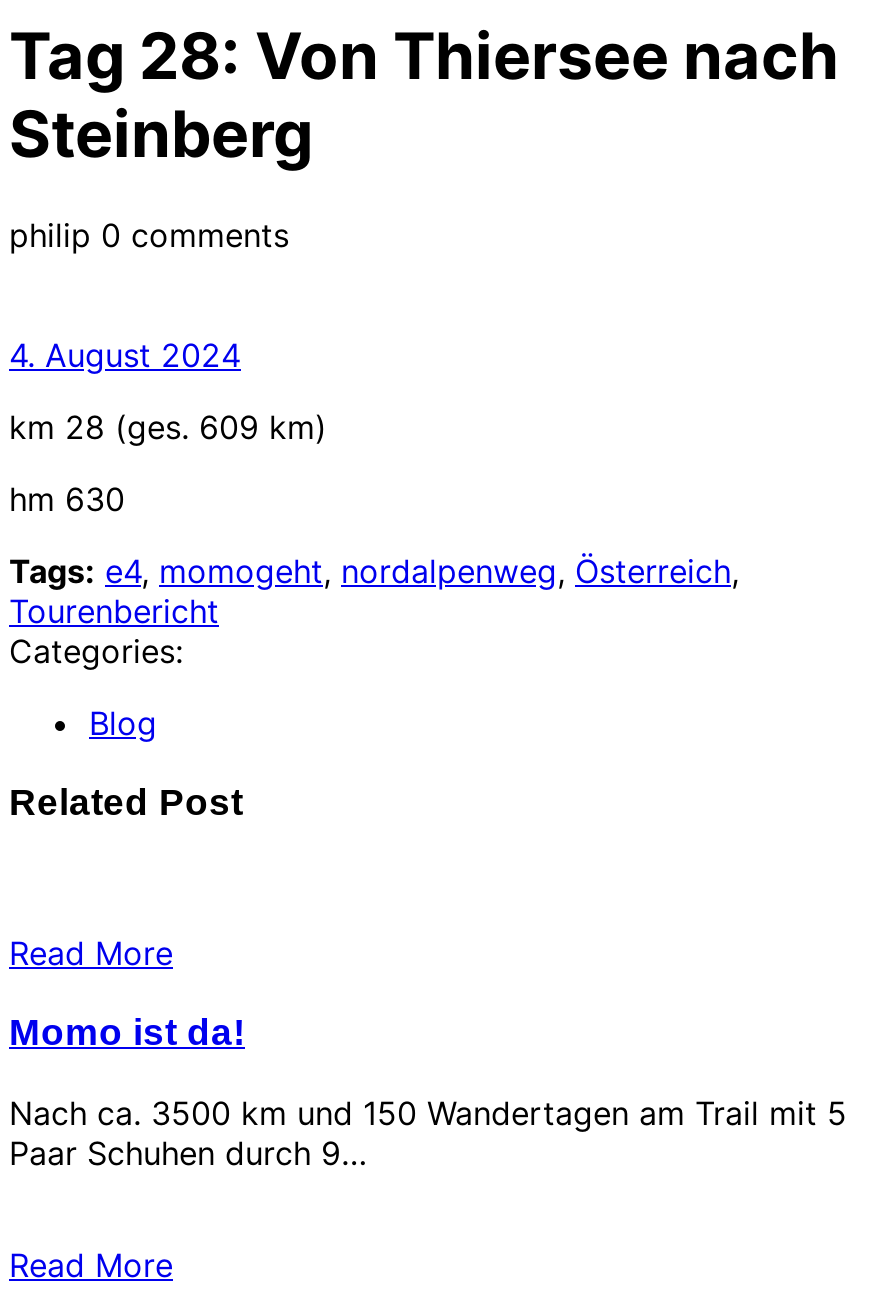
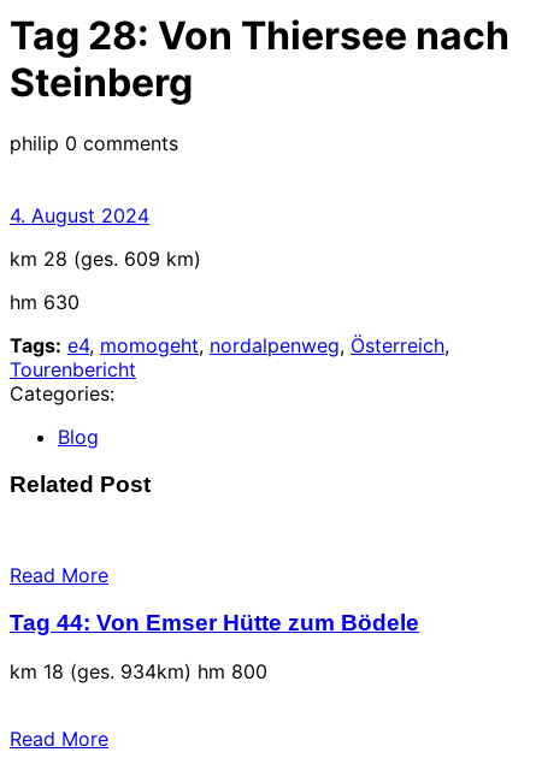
[9,1011,245,1053] Momo ist da! -> [10,610,419,636] Tag 44: Von Emser Hütte zum Bödele
[9,1093,847,1173] Nach ca. 3500 km und 150 Wandertagen am Trail mit 5 | Paar Schuhen durch 9… -> [10,659,267,683] km 18 (ges. 934km) hm 800

